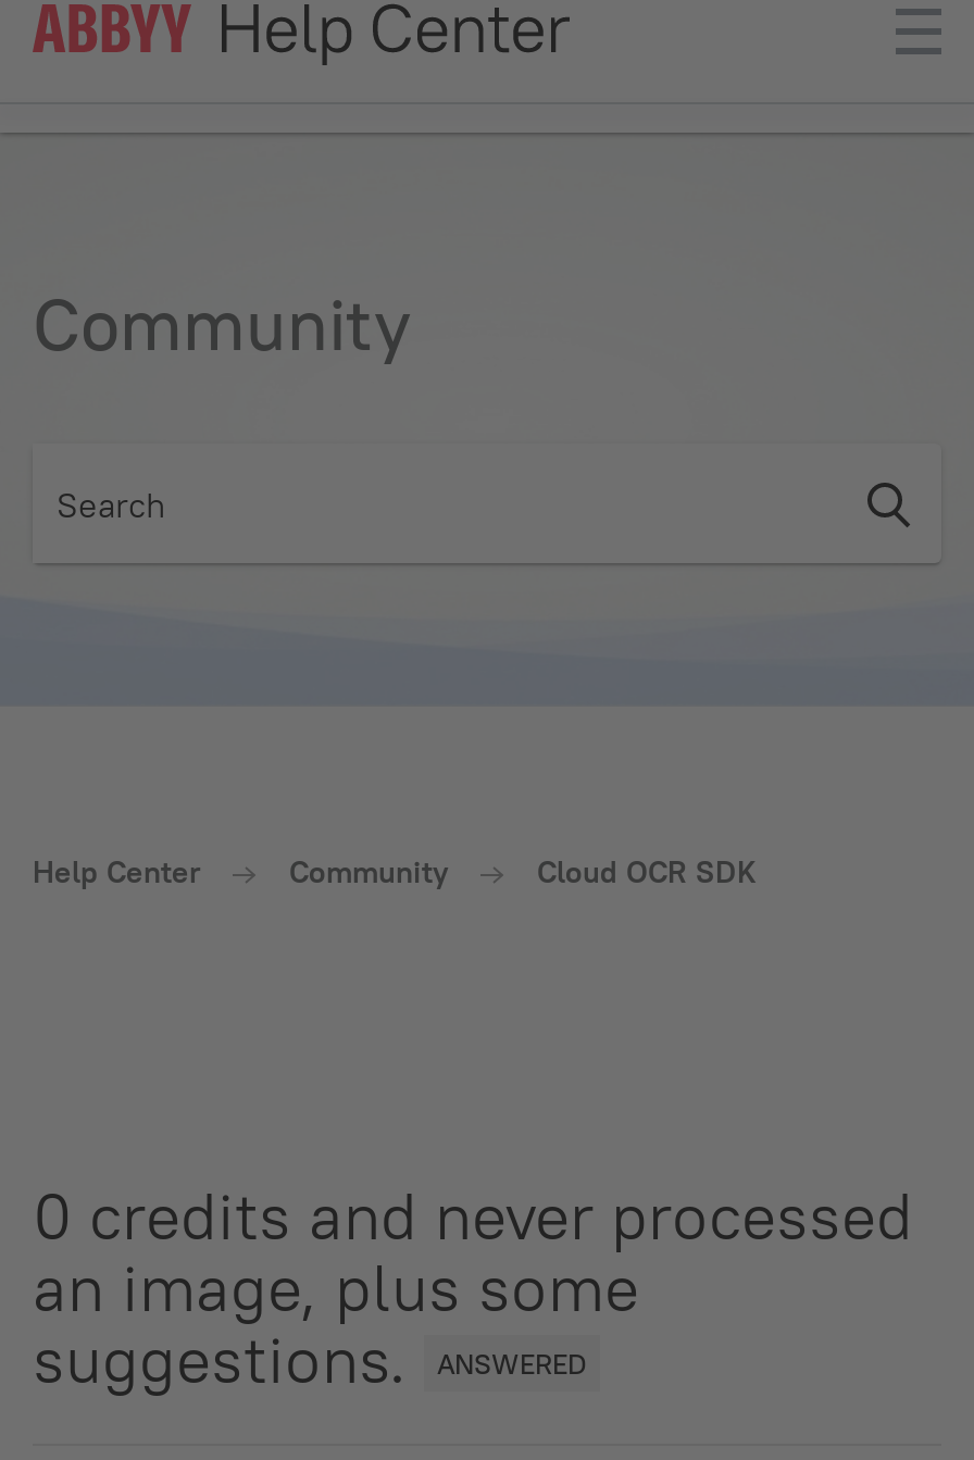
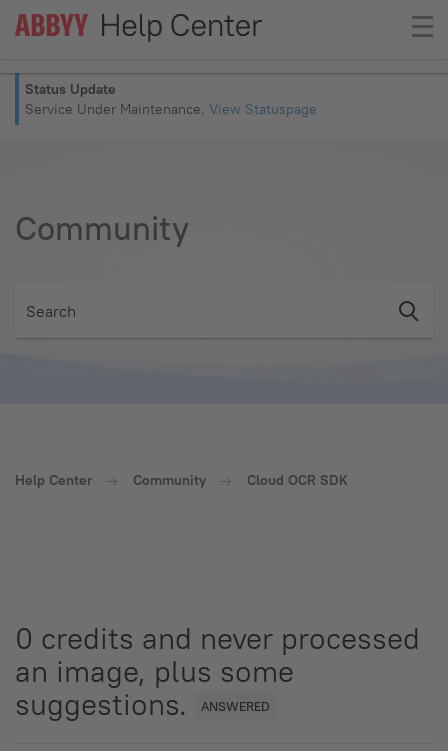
none -> [25,80,317,118] Status Update | Service Under Maintenance. View Statuspage

